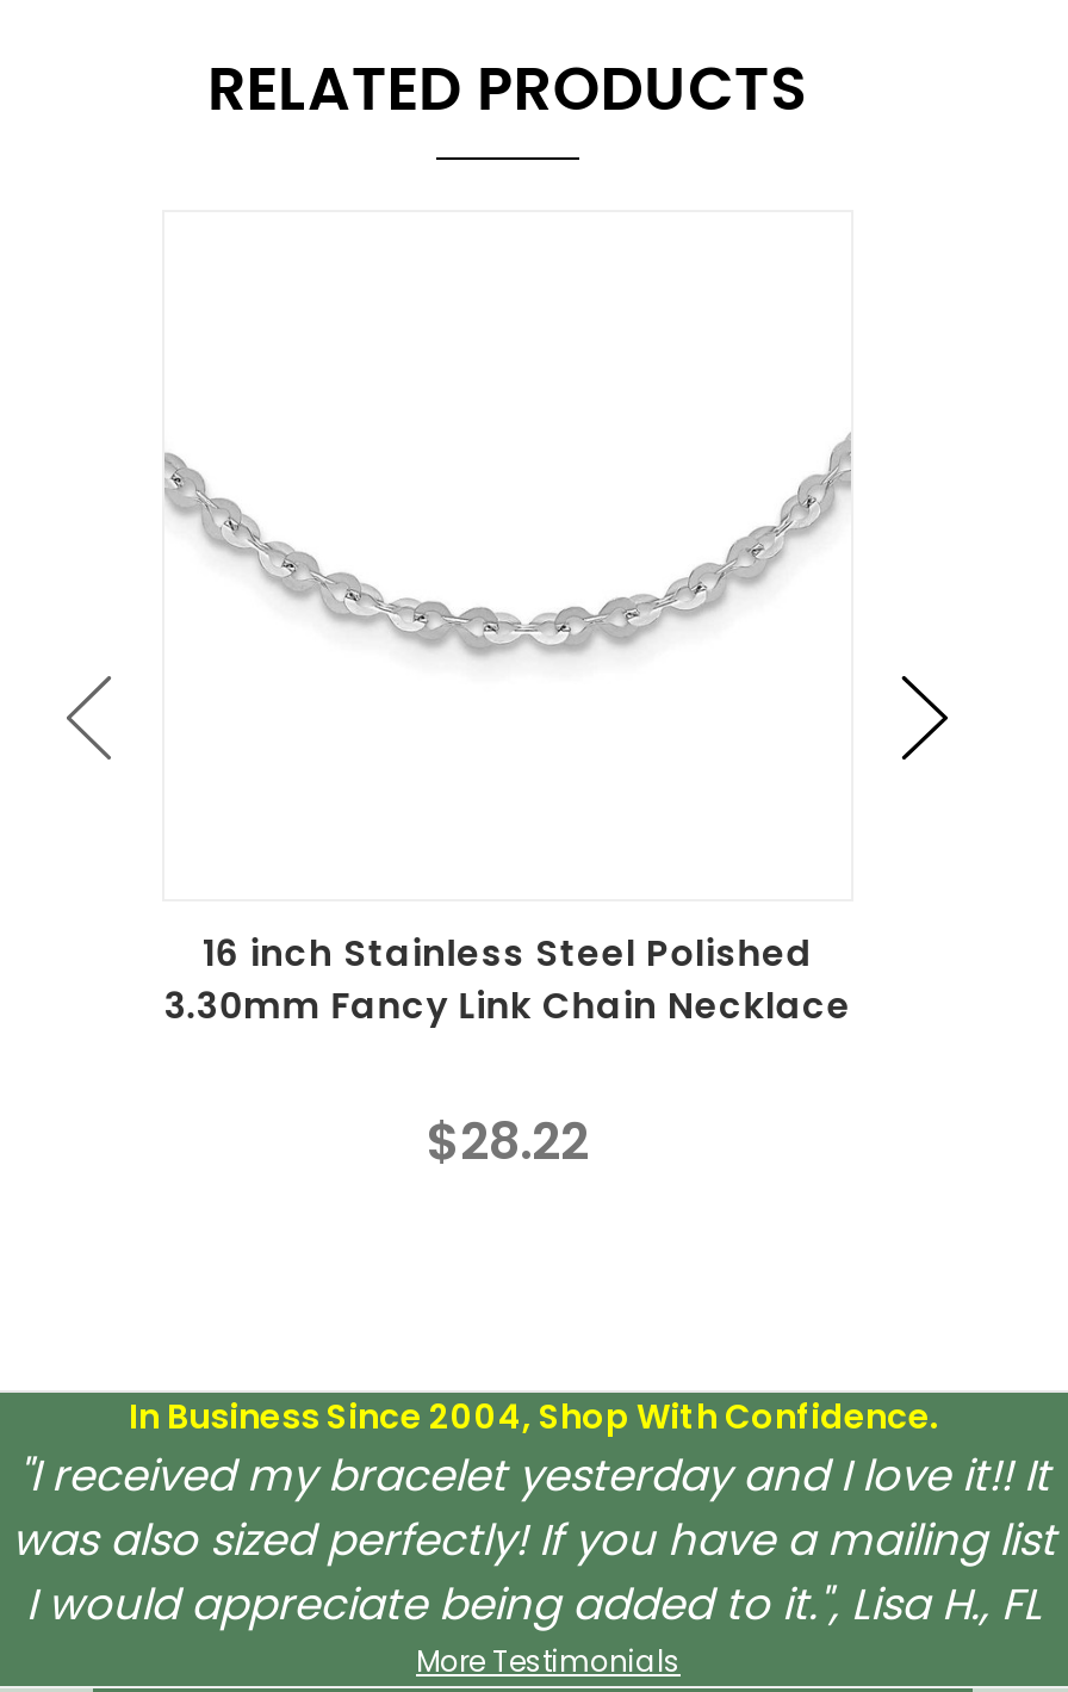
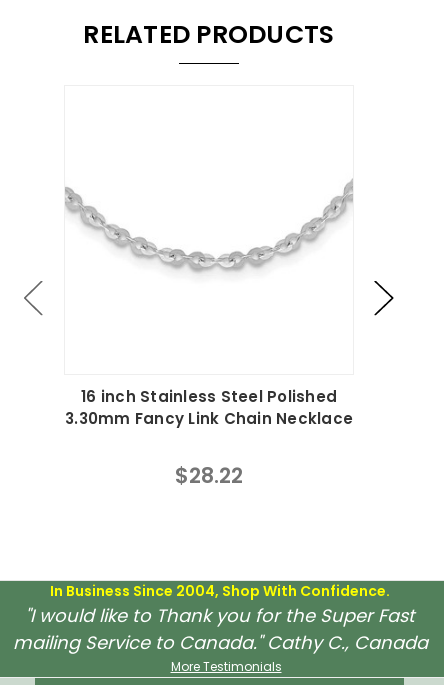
[12,1444,1056,1633] "I received my bracelet yesterday and I love it!! It | was also sized perfectly! If you have a mailing list | I would appreciate being added to it.", Lisa H., FL -> [12,603,427,655] "I would like to Thank you for the Super Fast | mailing Service to Canada." Cathy C., Canada

